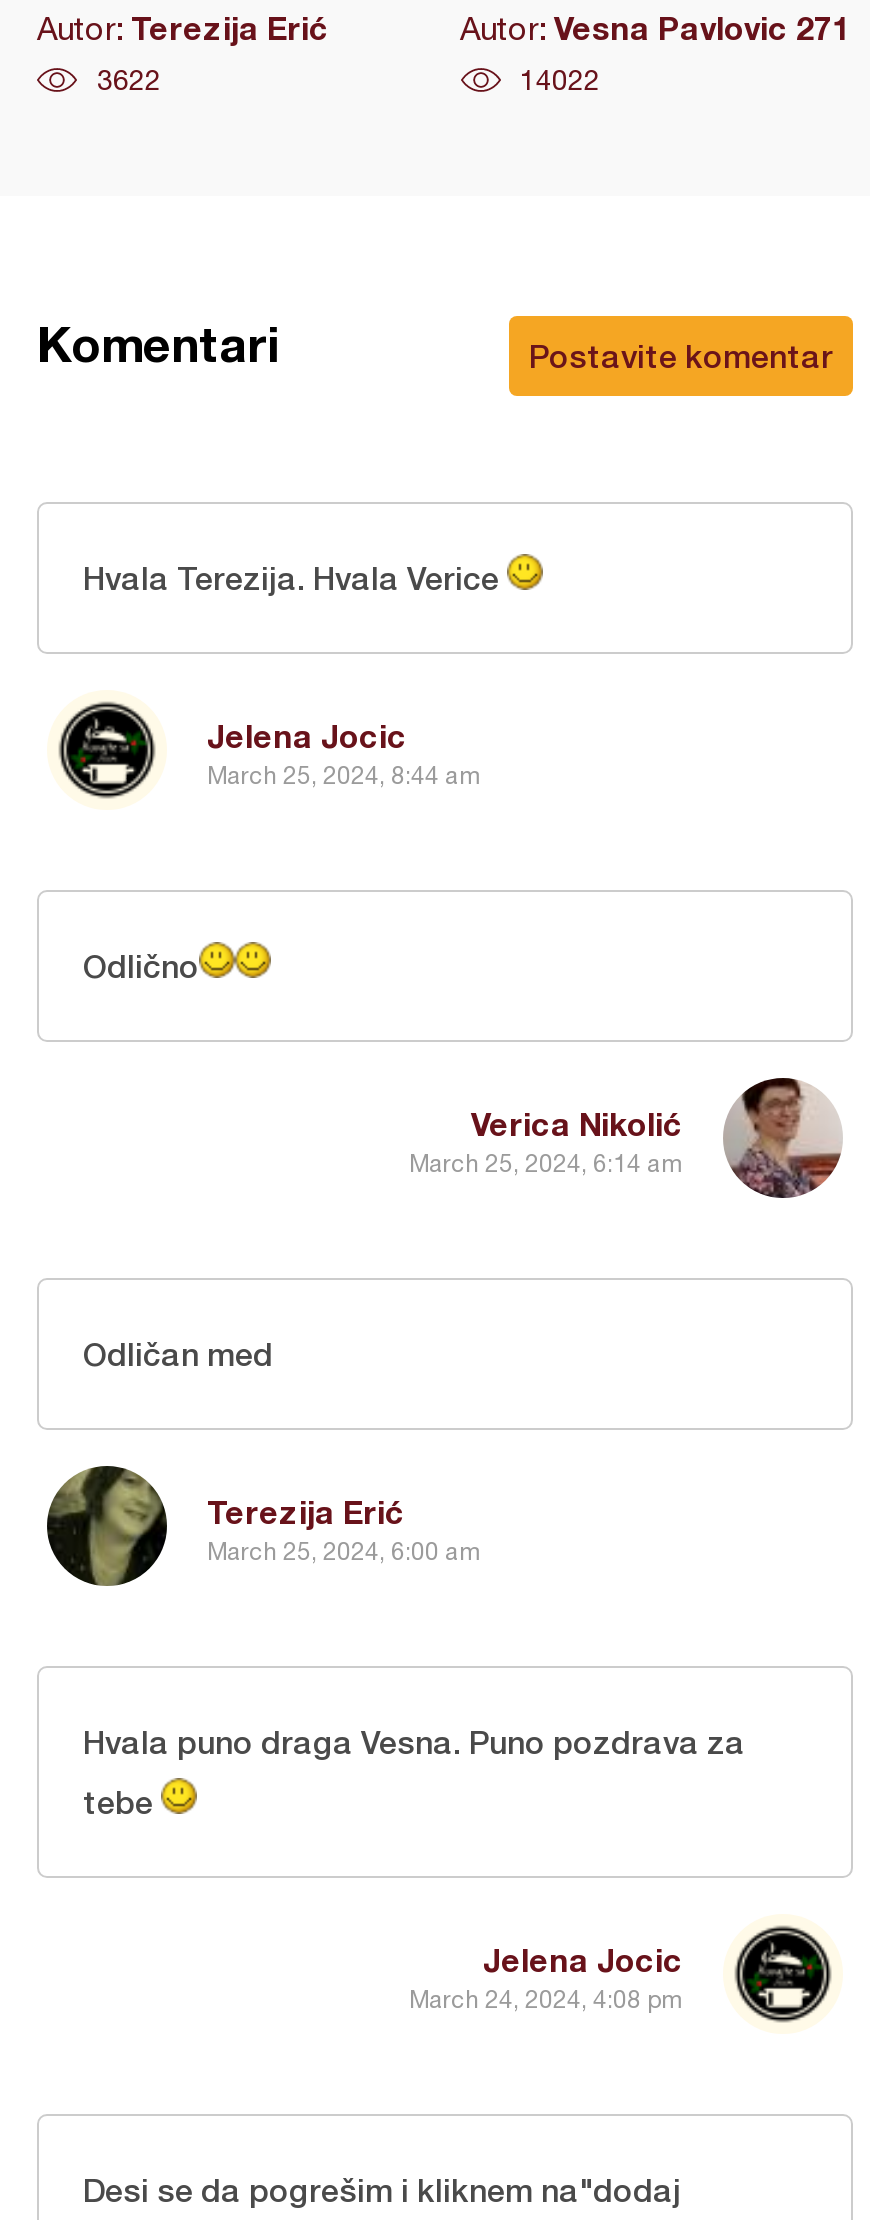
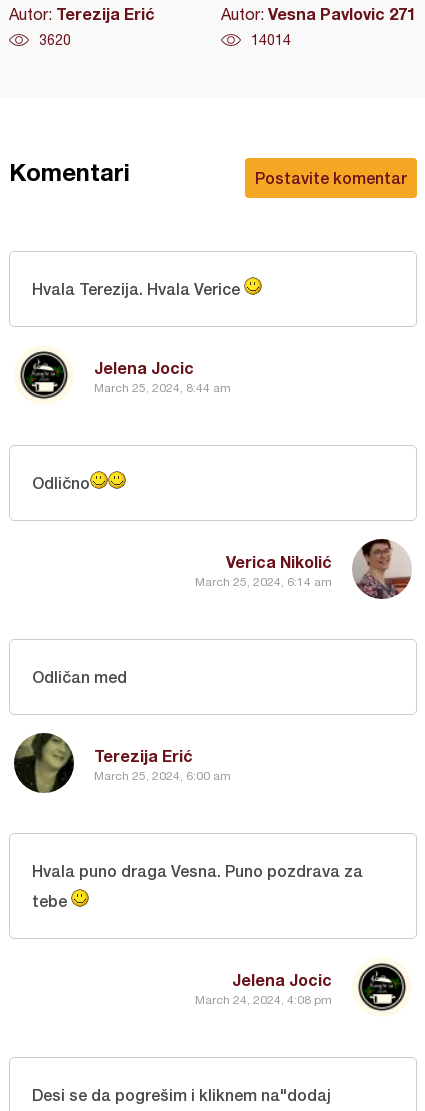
[97,65,161,97] 3622 -> [39,32,71,48] 3620
[520,65,600,97] 14022 -> [250,32,290,48] 14014

